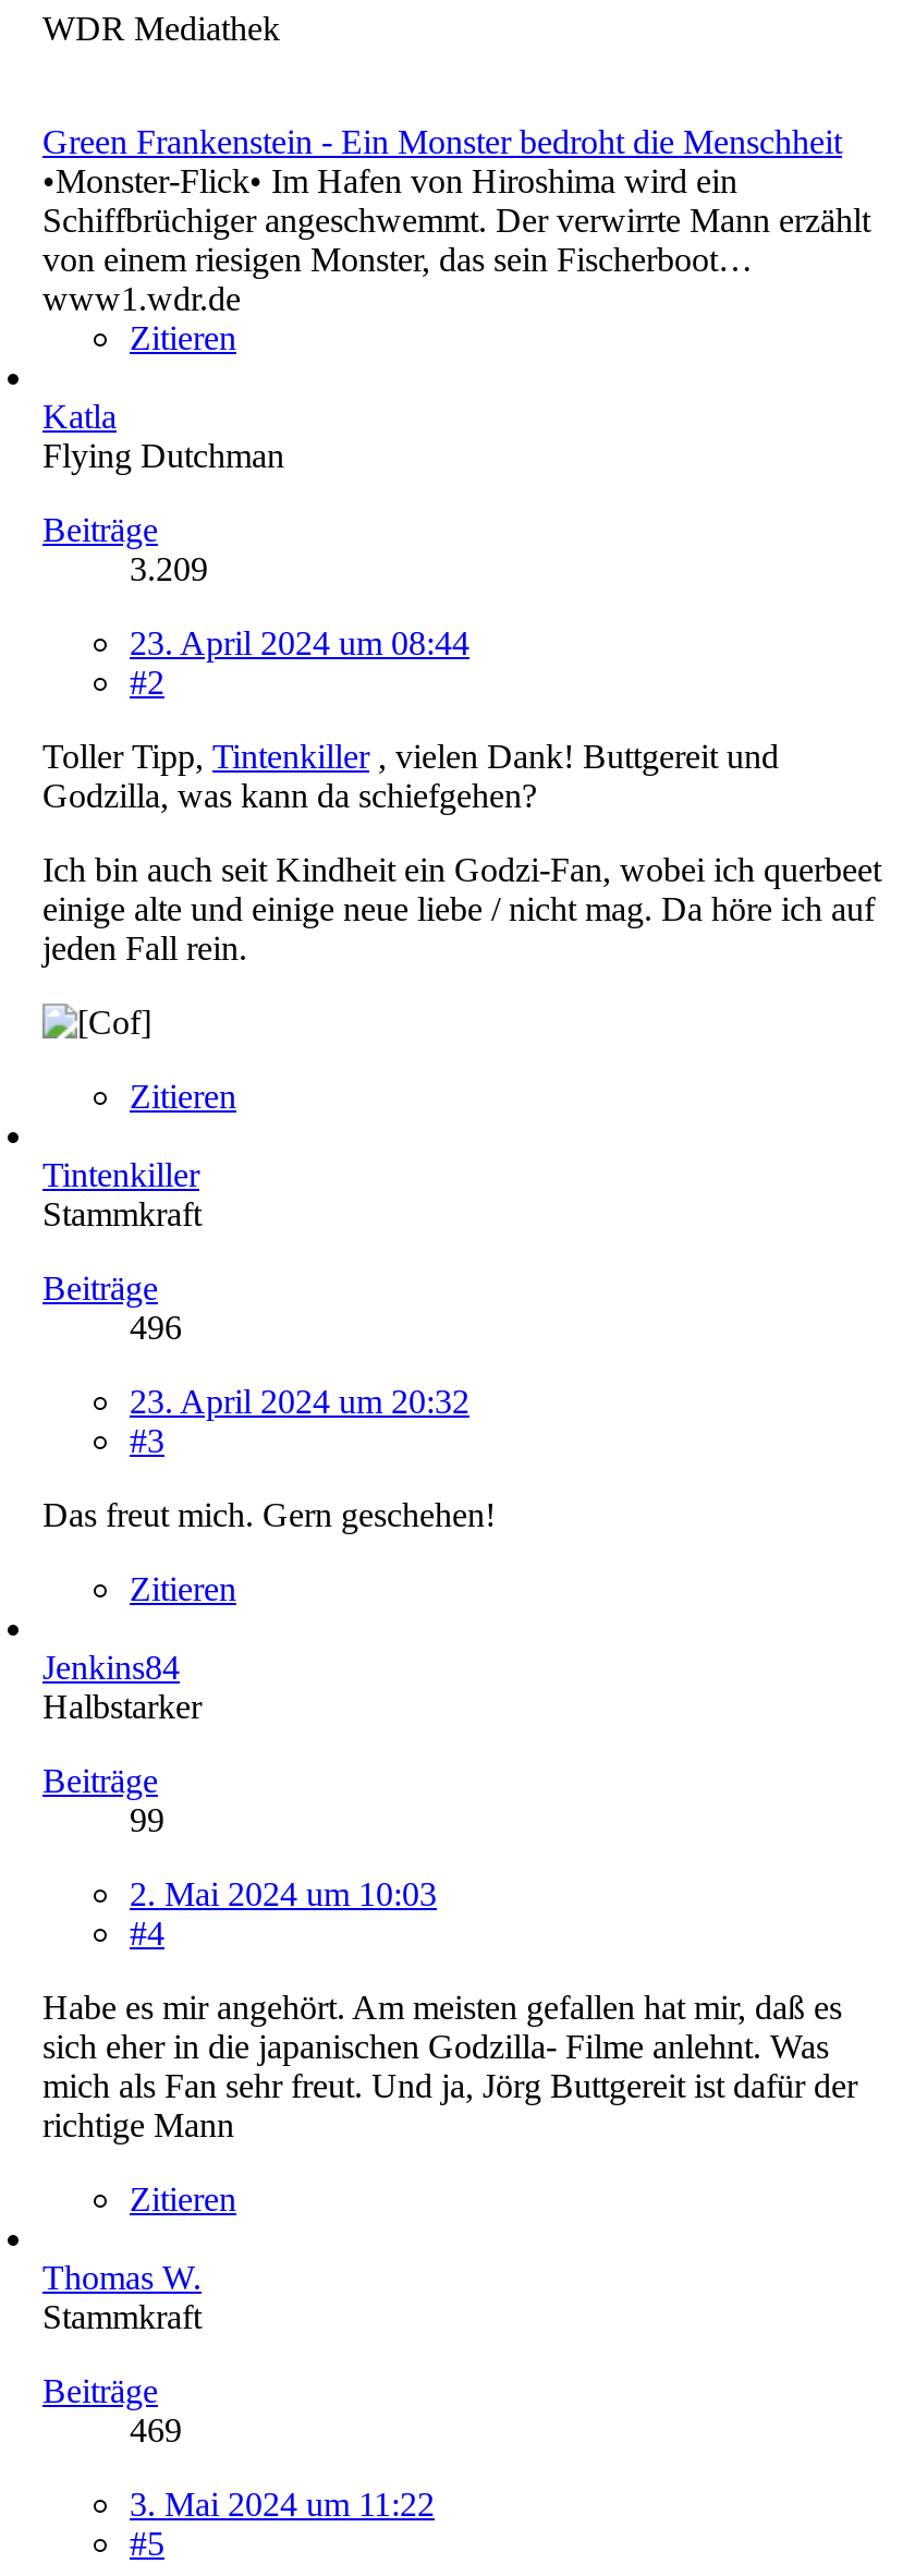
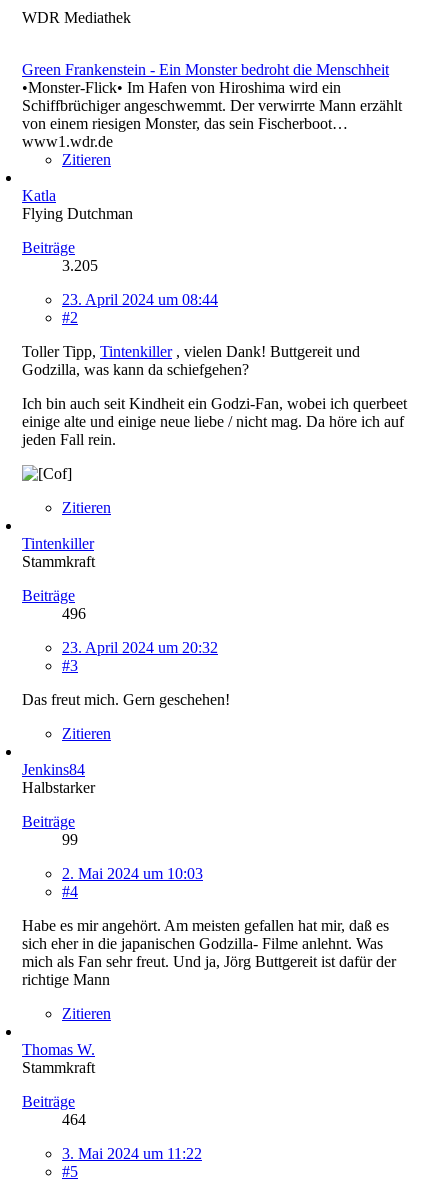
[130,550,208,587] 3.209 -> [62,257,98,274] 3.205
[130,2411,182,2448] 469 -> [62,1111,86,1128] 464

